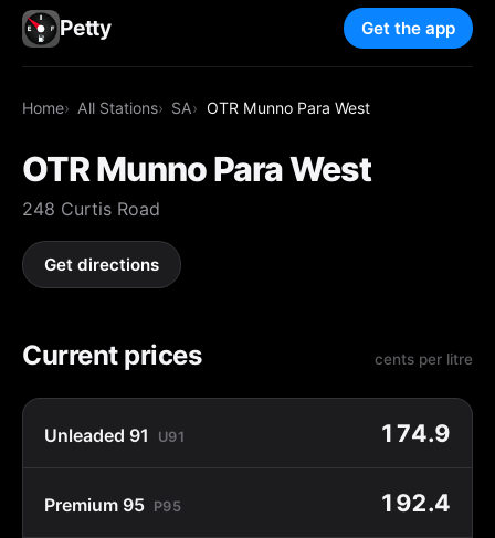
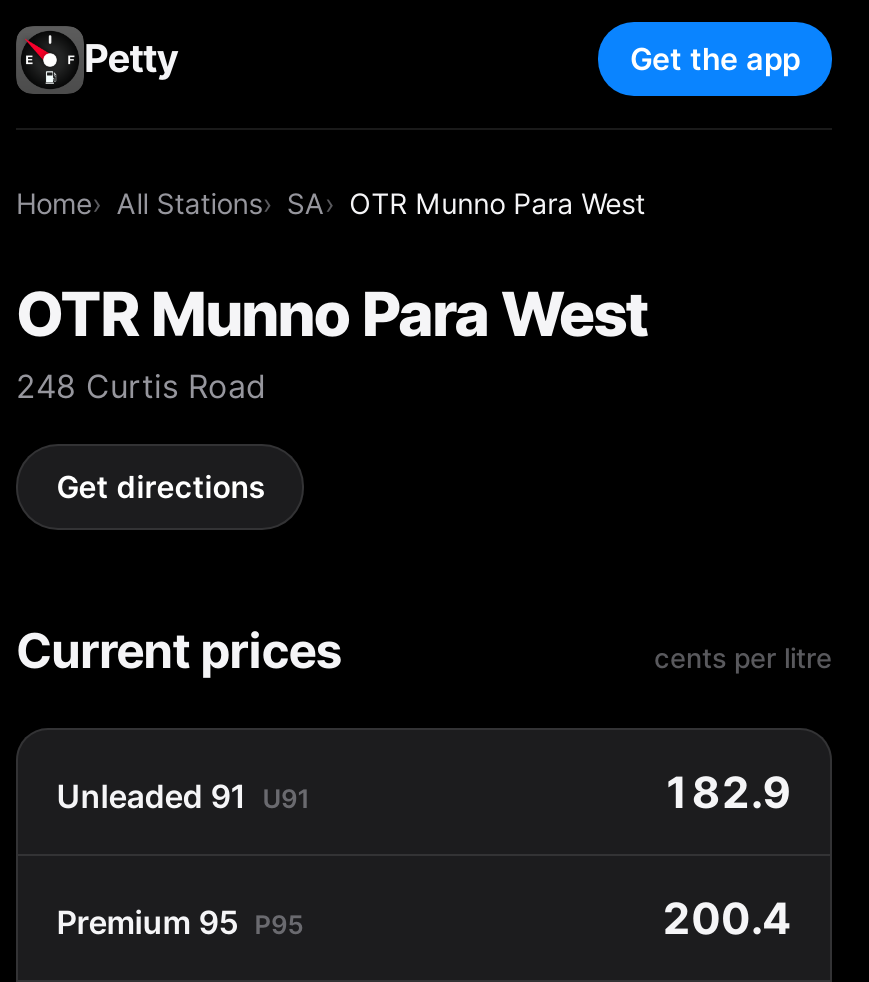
[379,418,451,447] 174.9 -> [662,765,792,817] 182.9
[379,488,451,516] 192.4 -> [662,891,792,943] 200.4

